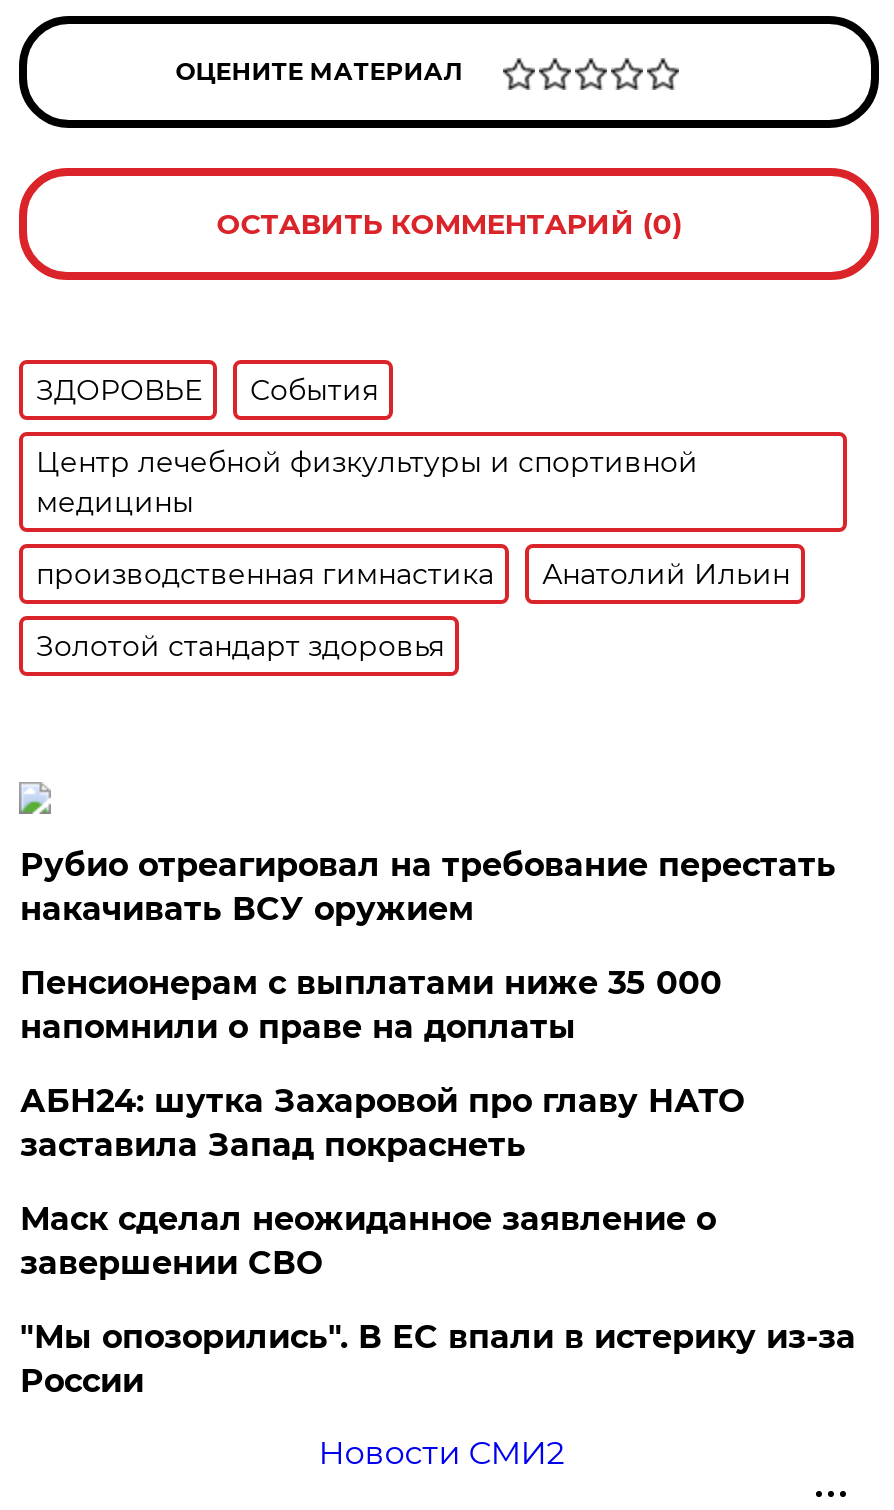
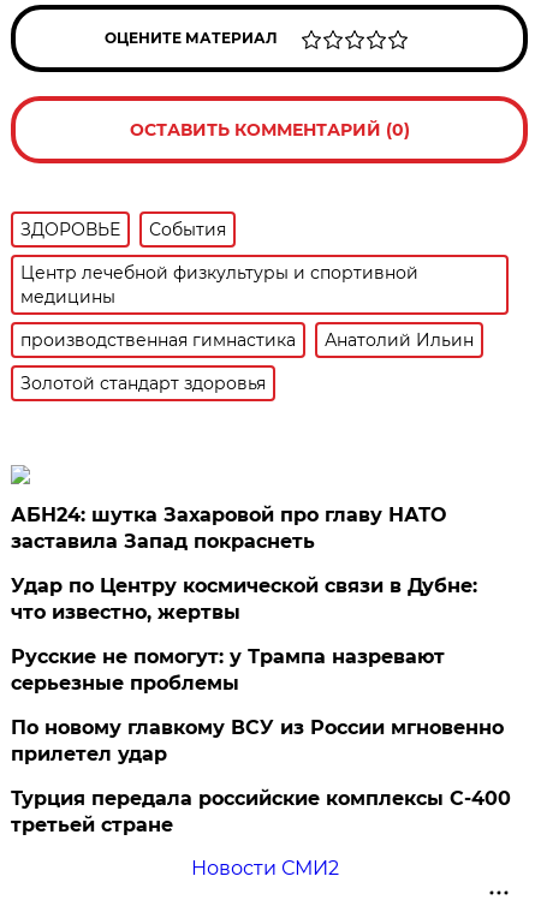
[20,846,836,1046] Рубио отреагировал на требование перестать | накачивать ВСУ оружием | Пенсионерам с выплатами ниже 35 000 | напомнили о праве на доплаты -> none
moved [20,1082,744,1164] -> [11,503,447,553]: АБН24: шутка Захаровой про главу НАТО | заставила Запад покраснеть
[20,1200,856,1400] Маск сделал неожиданное заявление о | завершении СВО | "Мы опозорились". В ЕС впали в истерику из-за | России -> [11,574,511,836] Удар по Центру космической связи в Дубне: | что известно, жертвы | Русские не помогут: у Трампа назревают | серьезные проблемы | По новому главкому ВСУ из России мгновенно | прилетел удар | Турция передала российские комплексы С-400 | третьей стране

